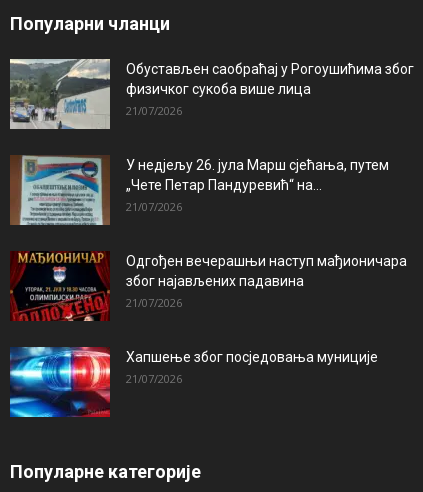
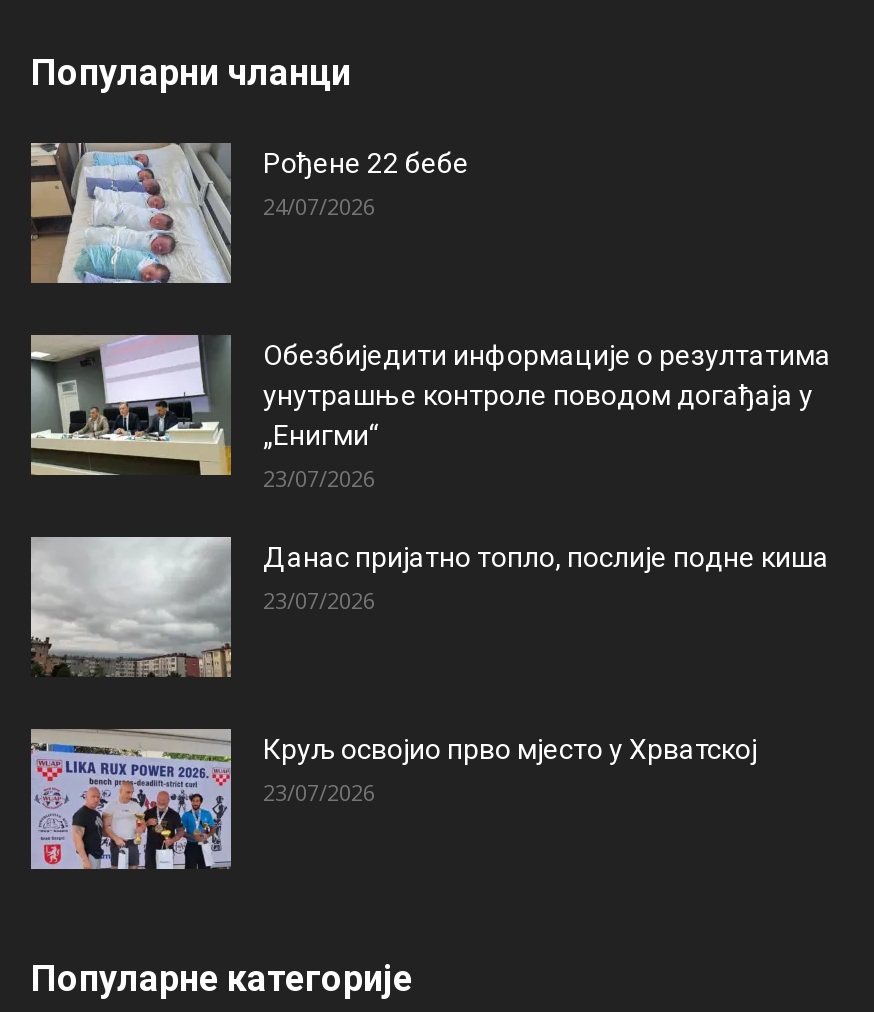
[9,59,414,130] [image] | Обустављен саобраћај у Рогоушићима због | физичког сукоба више лица | 21/07/2026 -> [29,143,469,285] [image] | Рођене 22 бебе | 24/07/2026
[10,155,389,226] [image] | У недјељу 26. јула Марш сјећања, путем | „Чете Петар Пандуревић“ на... | 21/07/2026 -> [29,333,831,492] [image] | Обезбиједити информације о резултатима | унутрашње контроле поводом догађаја у | „Енигми“ | 23/07/2026
[10,251,407,322] [image] | Одгођен вечерашњи наступ мађионичара | због најављених падавина | 21/07/2026 -> [29,535,829,679] [image] | Данас пријатно топло, послије подне киша | 23/07/2026
[9,346,378,418] [image] | Хапшење због посједовања муниције | 21/07/2026 -> [29,727,757,871] [image] | Круљ освојио прво мјесто у Хрватској | 23/07/2026

